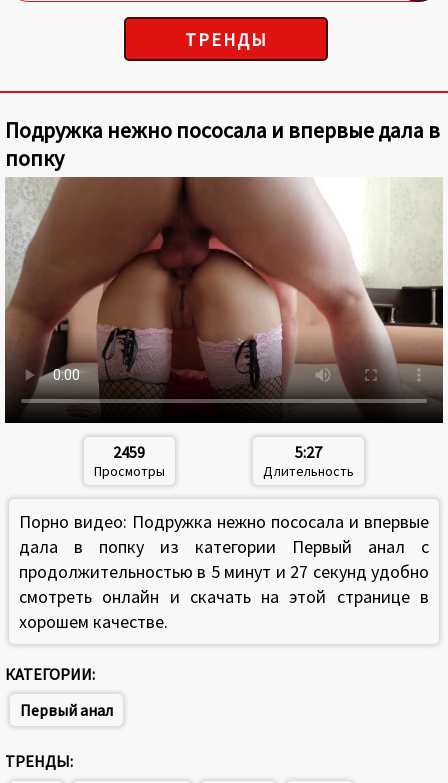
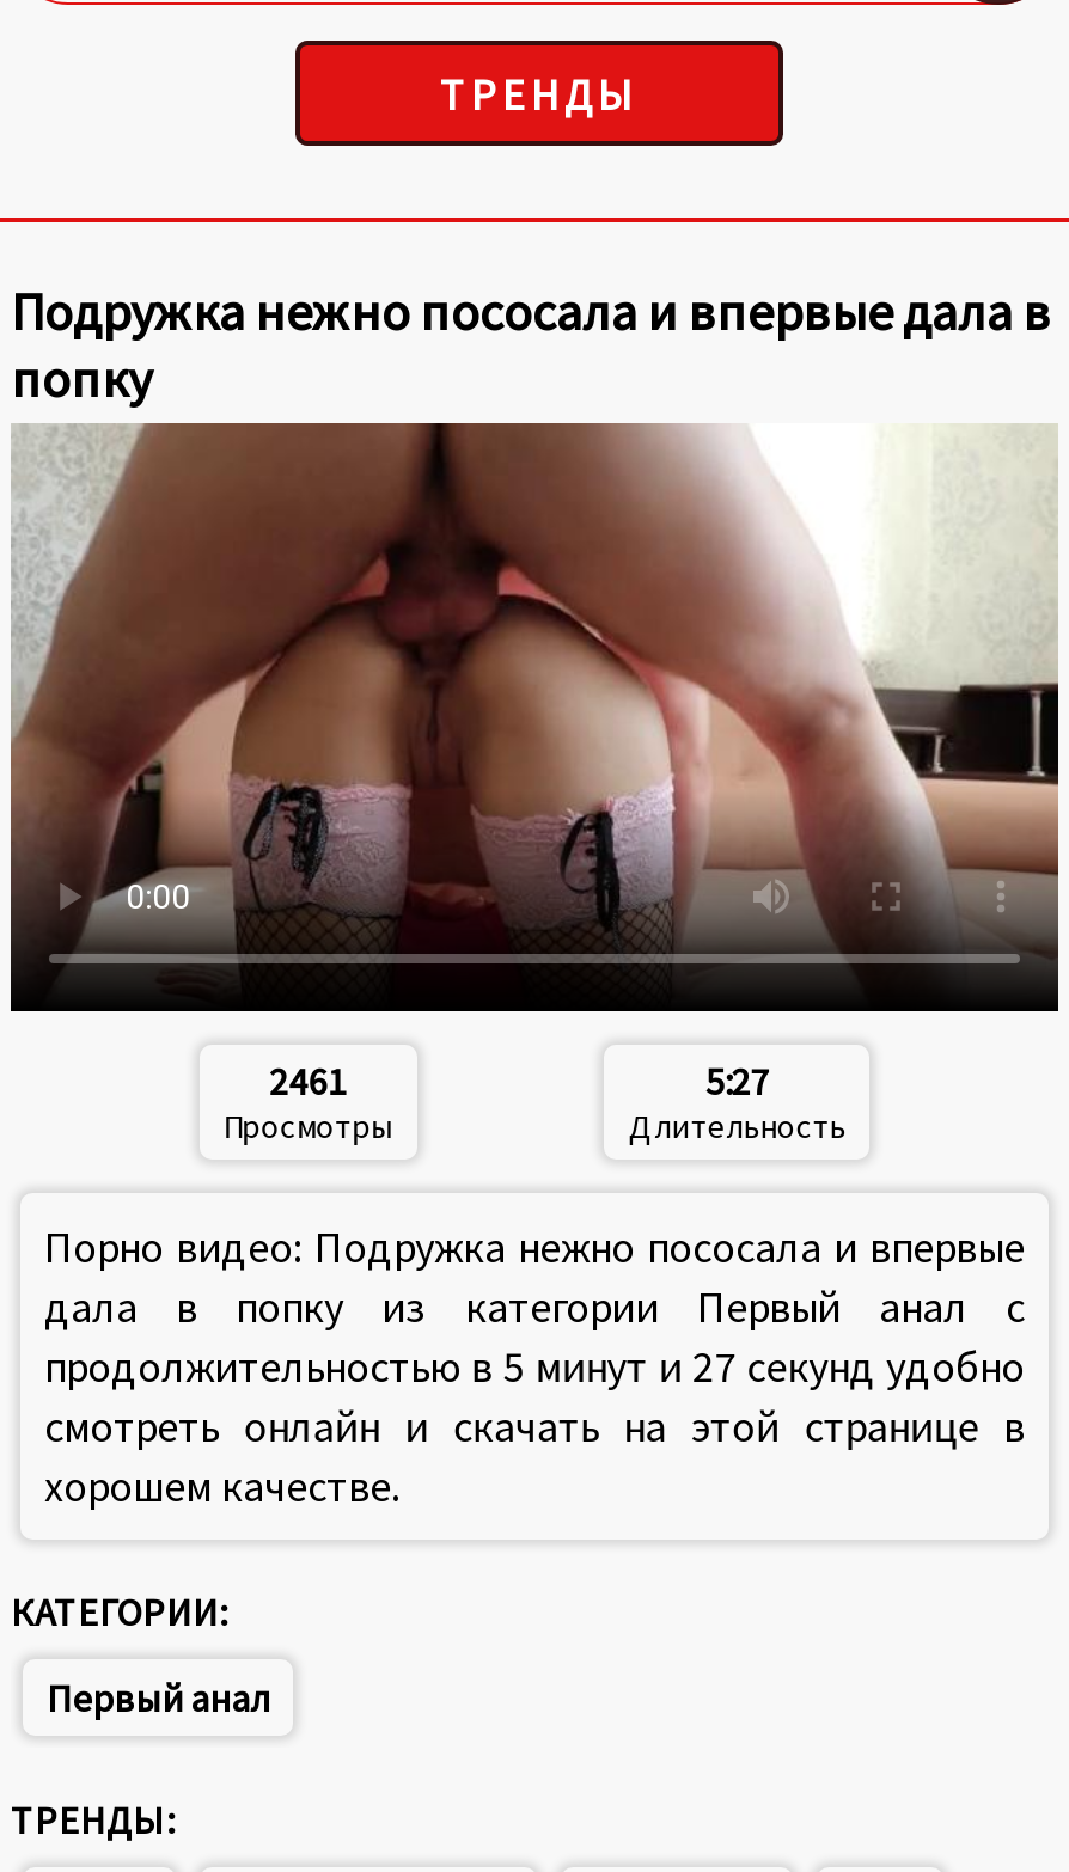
[113,442,145,462] 2459 -> [270,1058,346,1106] 2461

